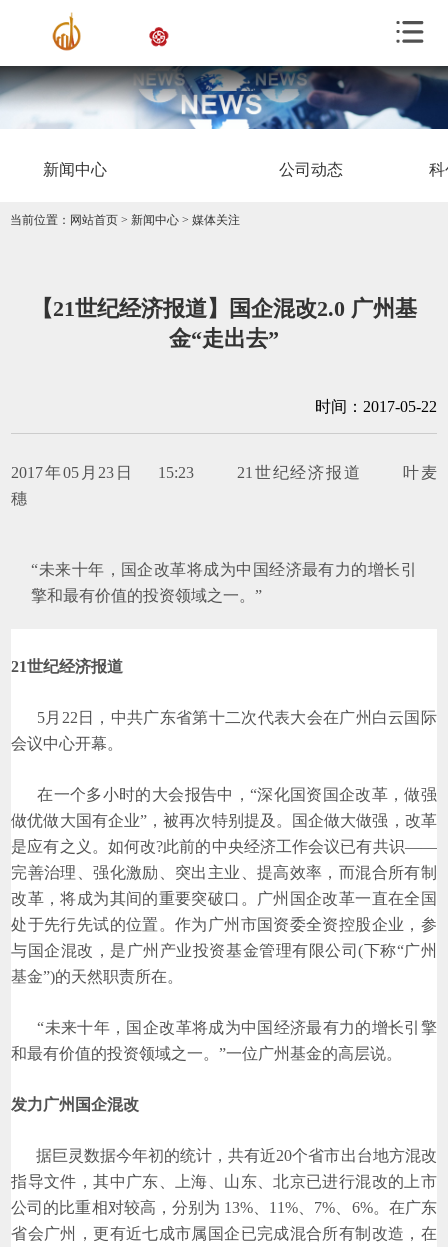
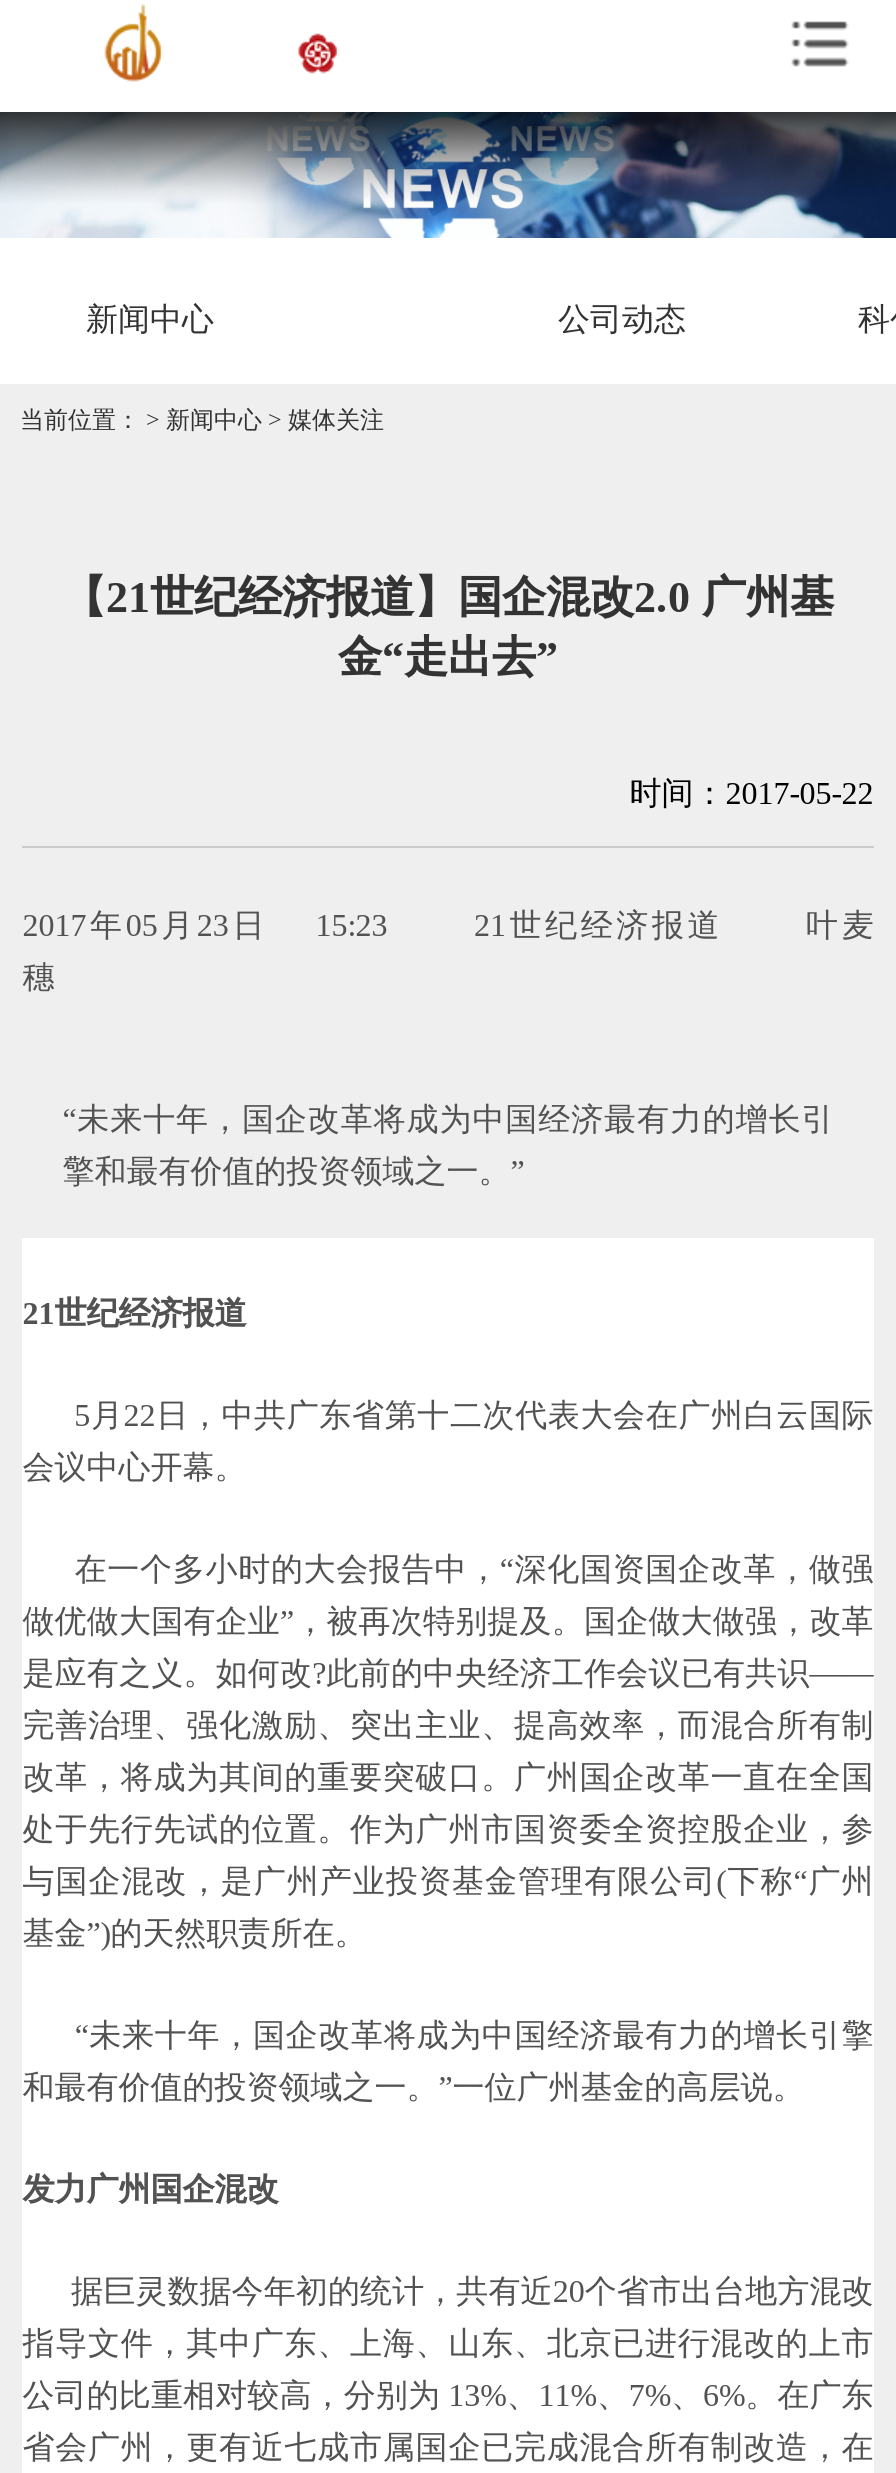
[10,213,240,227] 当前位置：网站首页>新闻中心>媒体关注 -> [20,406,384,434] 当前位置：>新闻中心>媒体关注

